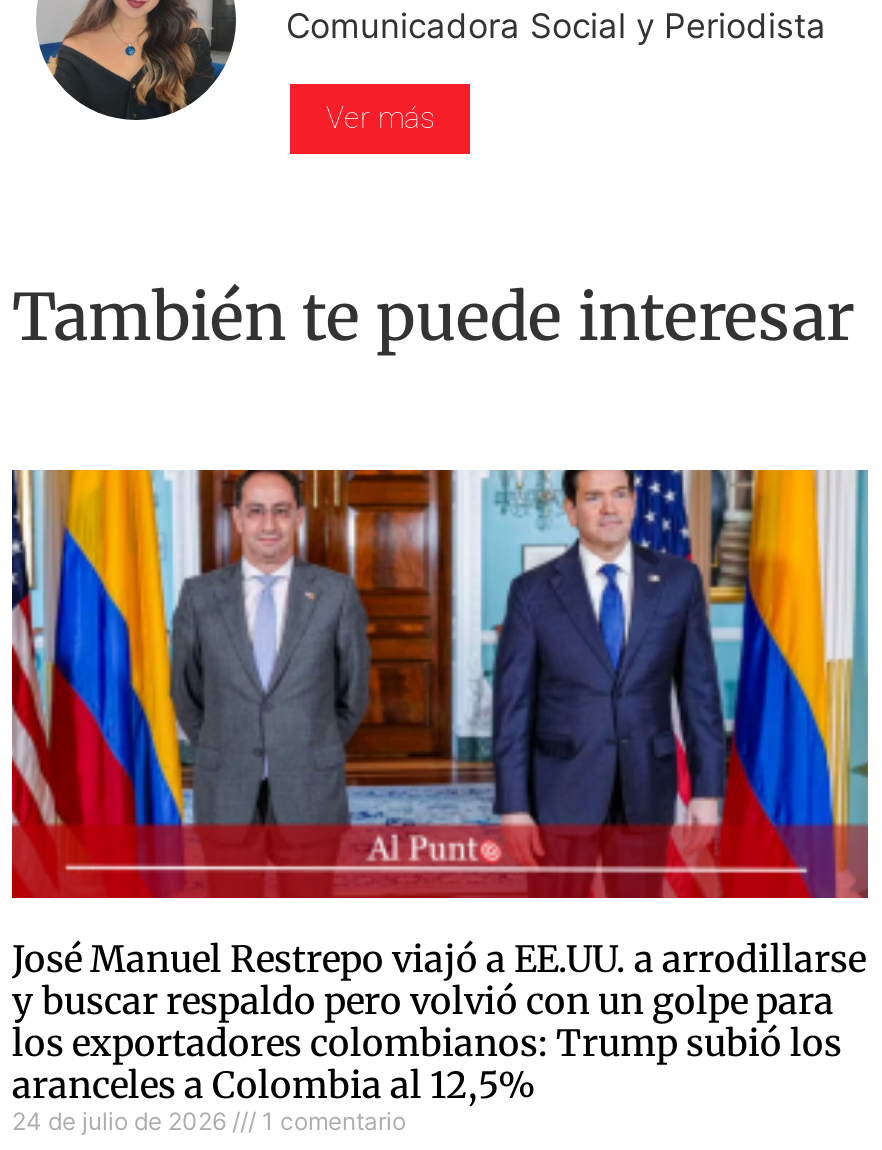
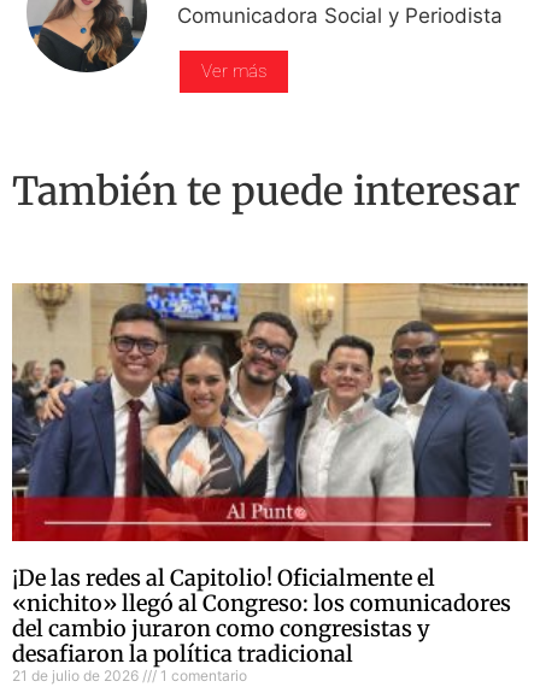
[10,468,870,1136] [image] | José Manuel Restrepo viajó a EE.UU. a arrodillarse | y buscar respaldo pero volvió con un golpe para | los exportadores colombianos: Trump subió los | aranceles a Colombia al 12,5% | 24 de julio de 2026 -> [11,282,529,685] [image] | ¡De las redes al Capitolio! Oficialmente el | «nichito» llegó al Congreso: los comunicadores | del cambio juraron como congresistas y | desafiaron la política tradicional | 21 de julio de 2026

